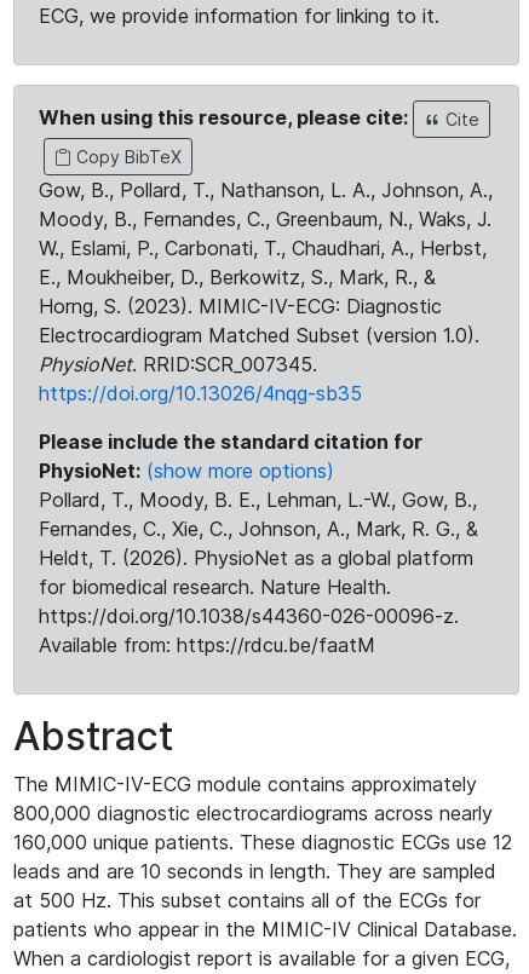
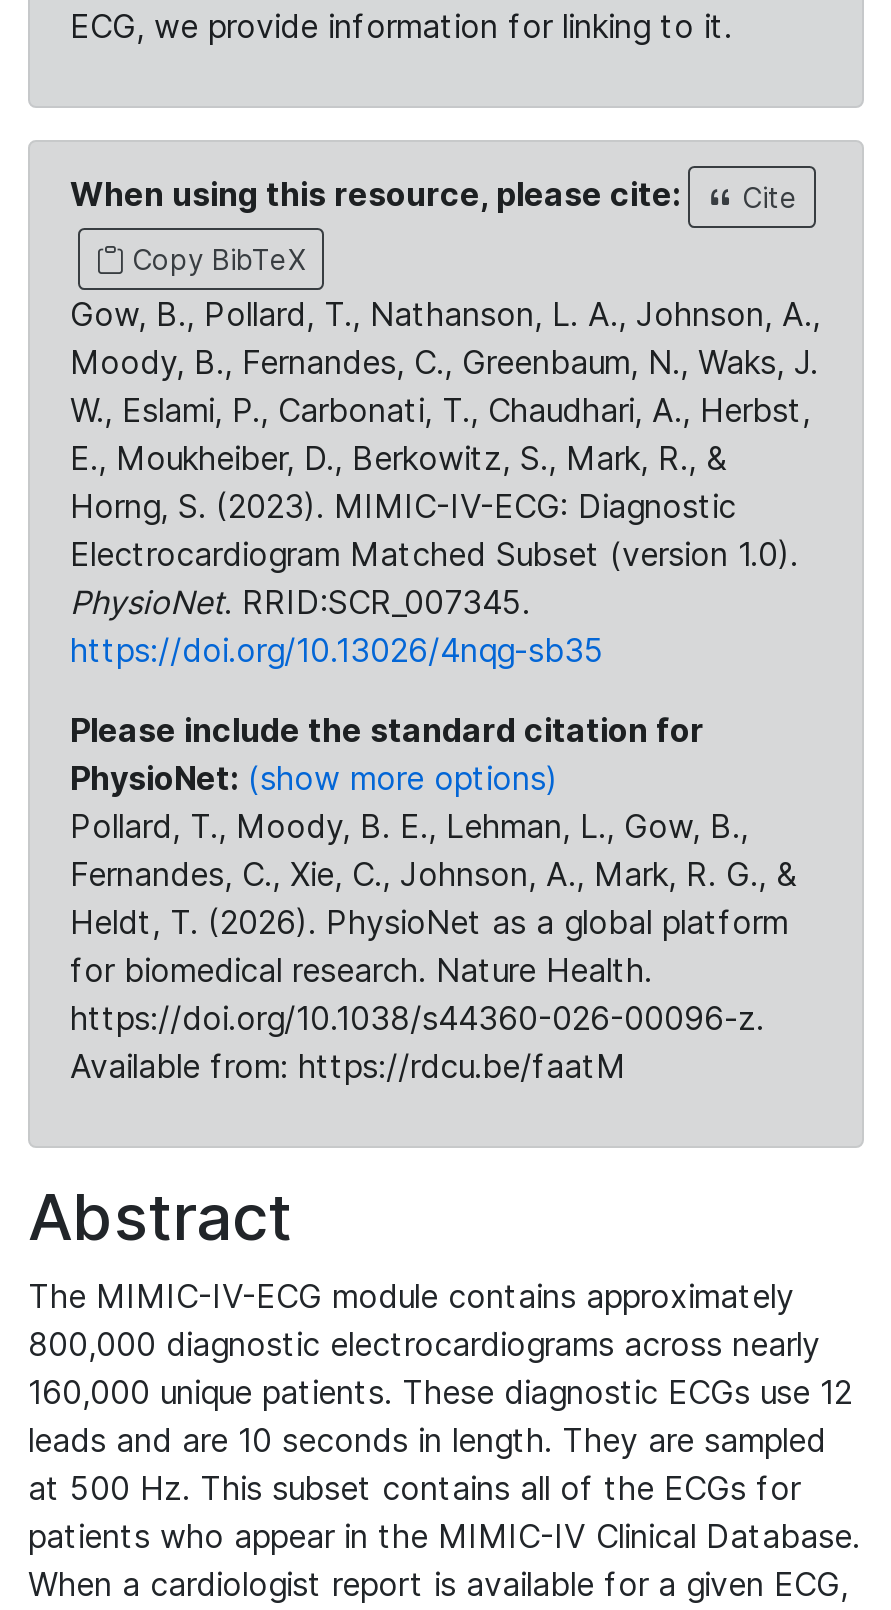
[39,488,477,512] Pollard, T., Moody, B. E., Lehman, L.-W., Gow, B., -> [70,806,748,846] Pollard, T., Moody, B. E., Lehman, L., Gow, B.,

